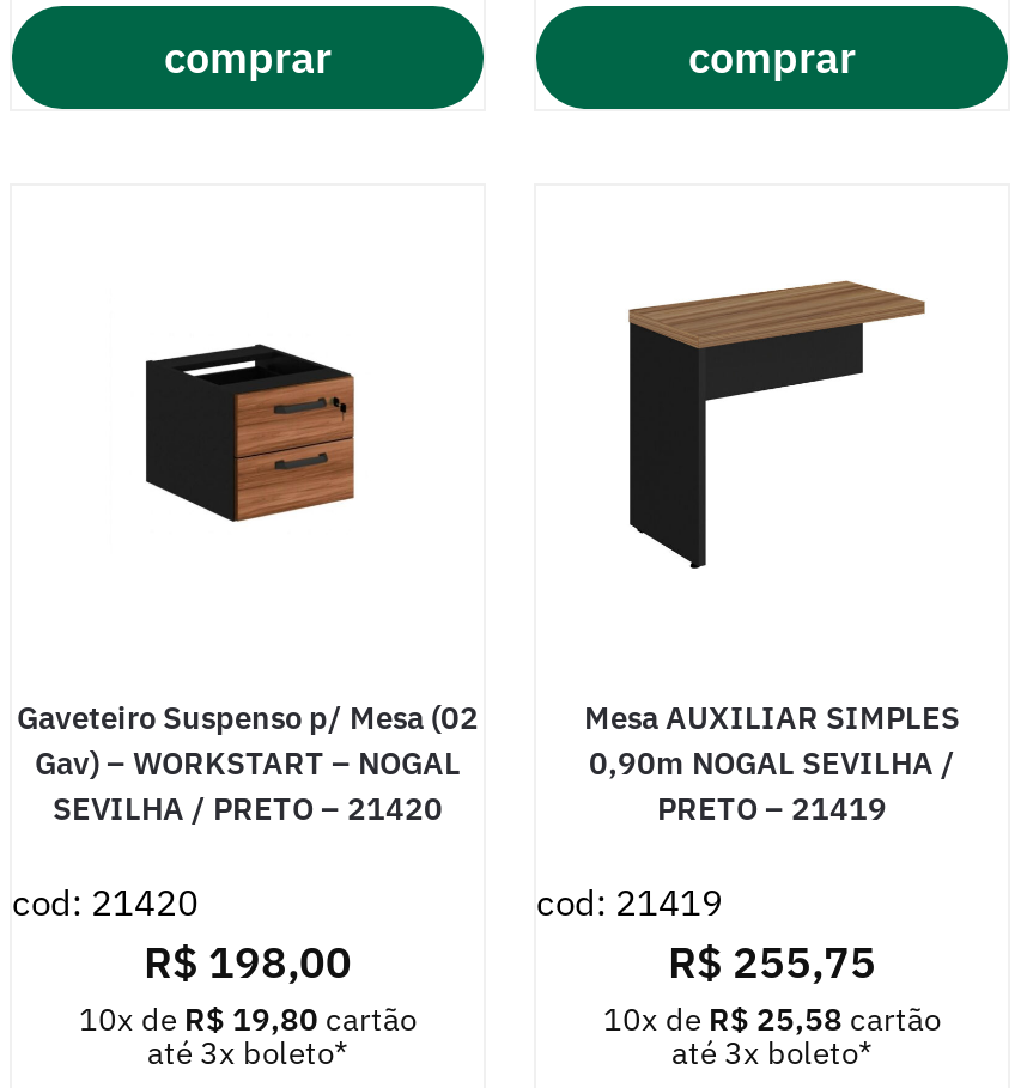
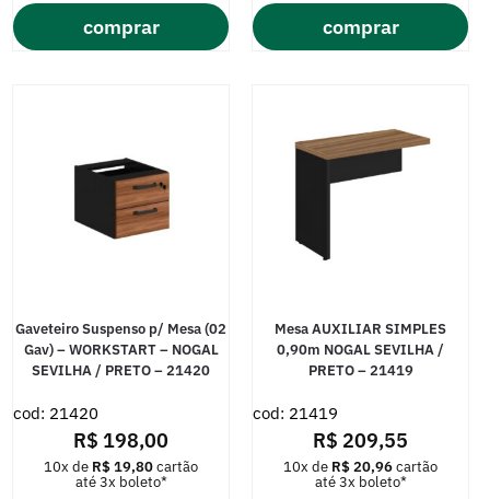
[668,936,876,991] R$255,75 -> [313,428,408,453] R$209,55
[603,998,941,1039] 10x de R$25,58 cartão -> [283,457,438,476] 10x de R$20,96 cartão

